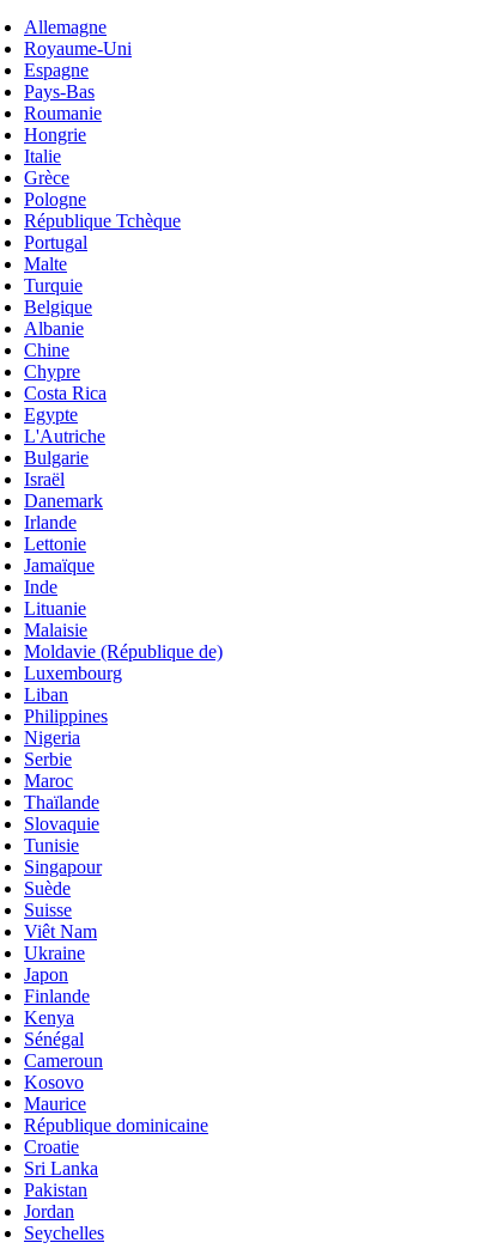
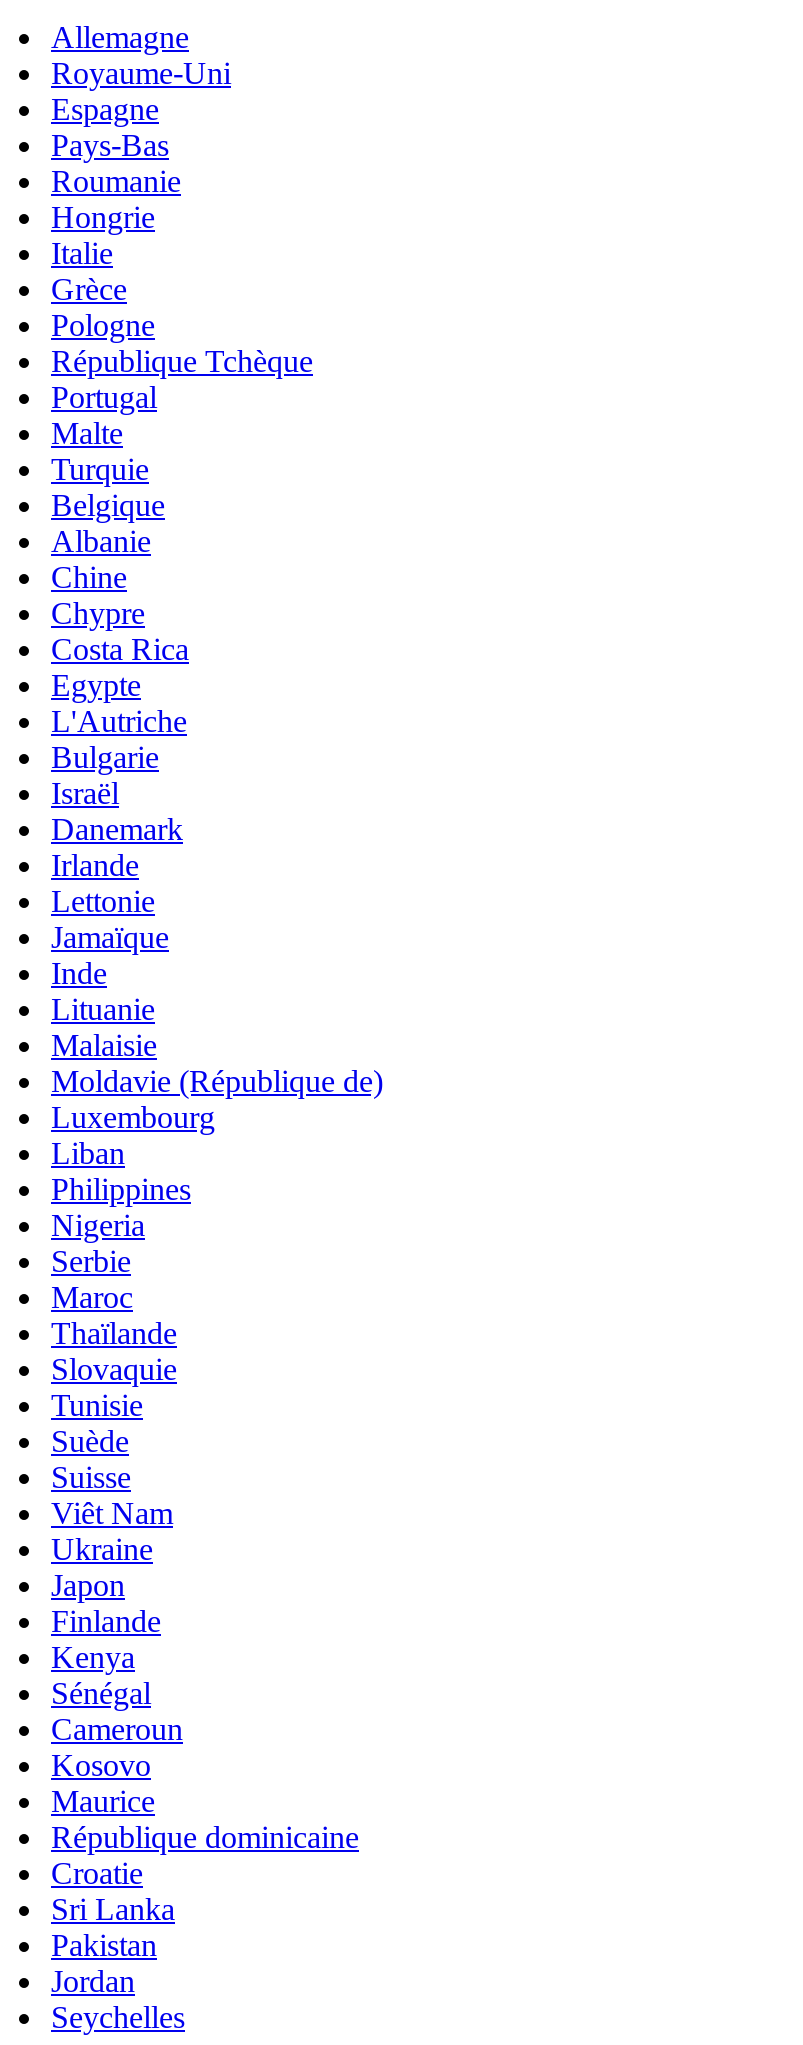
[24,857,102,877] Singapour -> none

